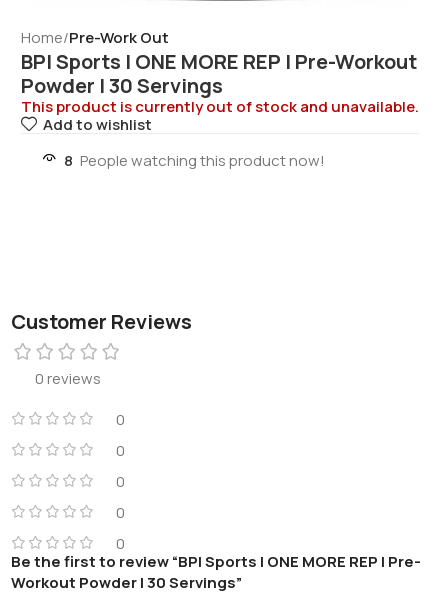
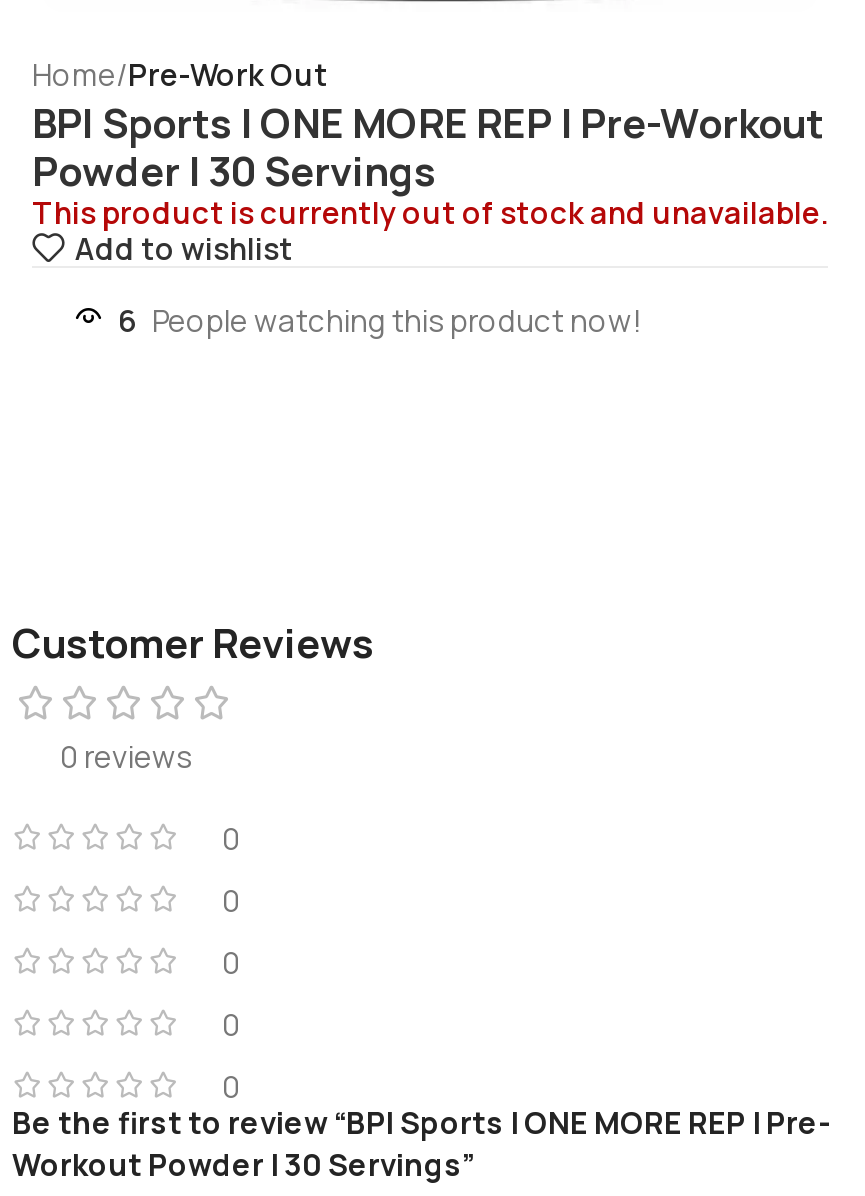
[64,150,325,171] 8 People watching this product now! -> [118,301,642,343] 6 People watching this product now!

